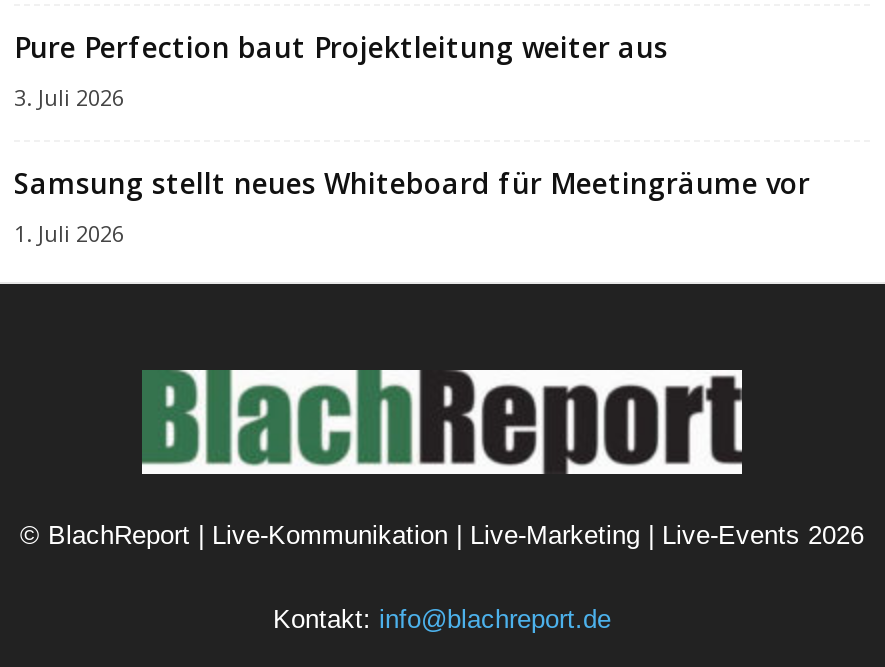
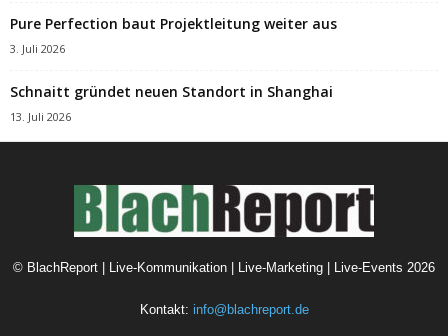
[14,164,810,248] Samsung stellt neues Whiteboard für Meetingräume vor | 1. Juli 2026 -> [10,82,333,124] Schnaitt gründet neuen Standort in Shanghai | 13. Juli 2026

